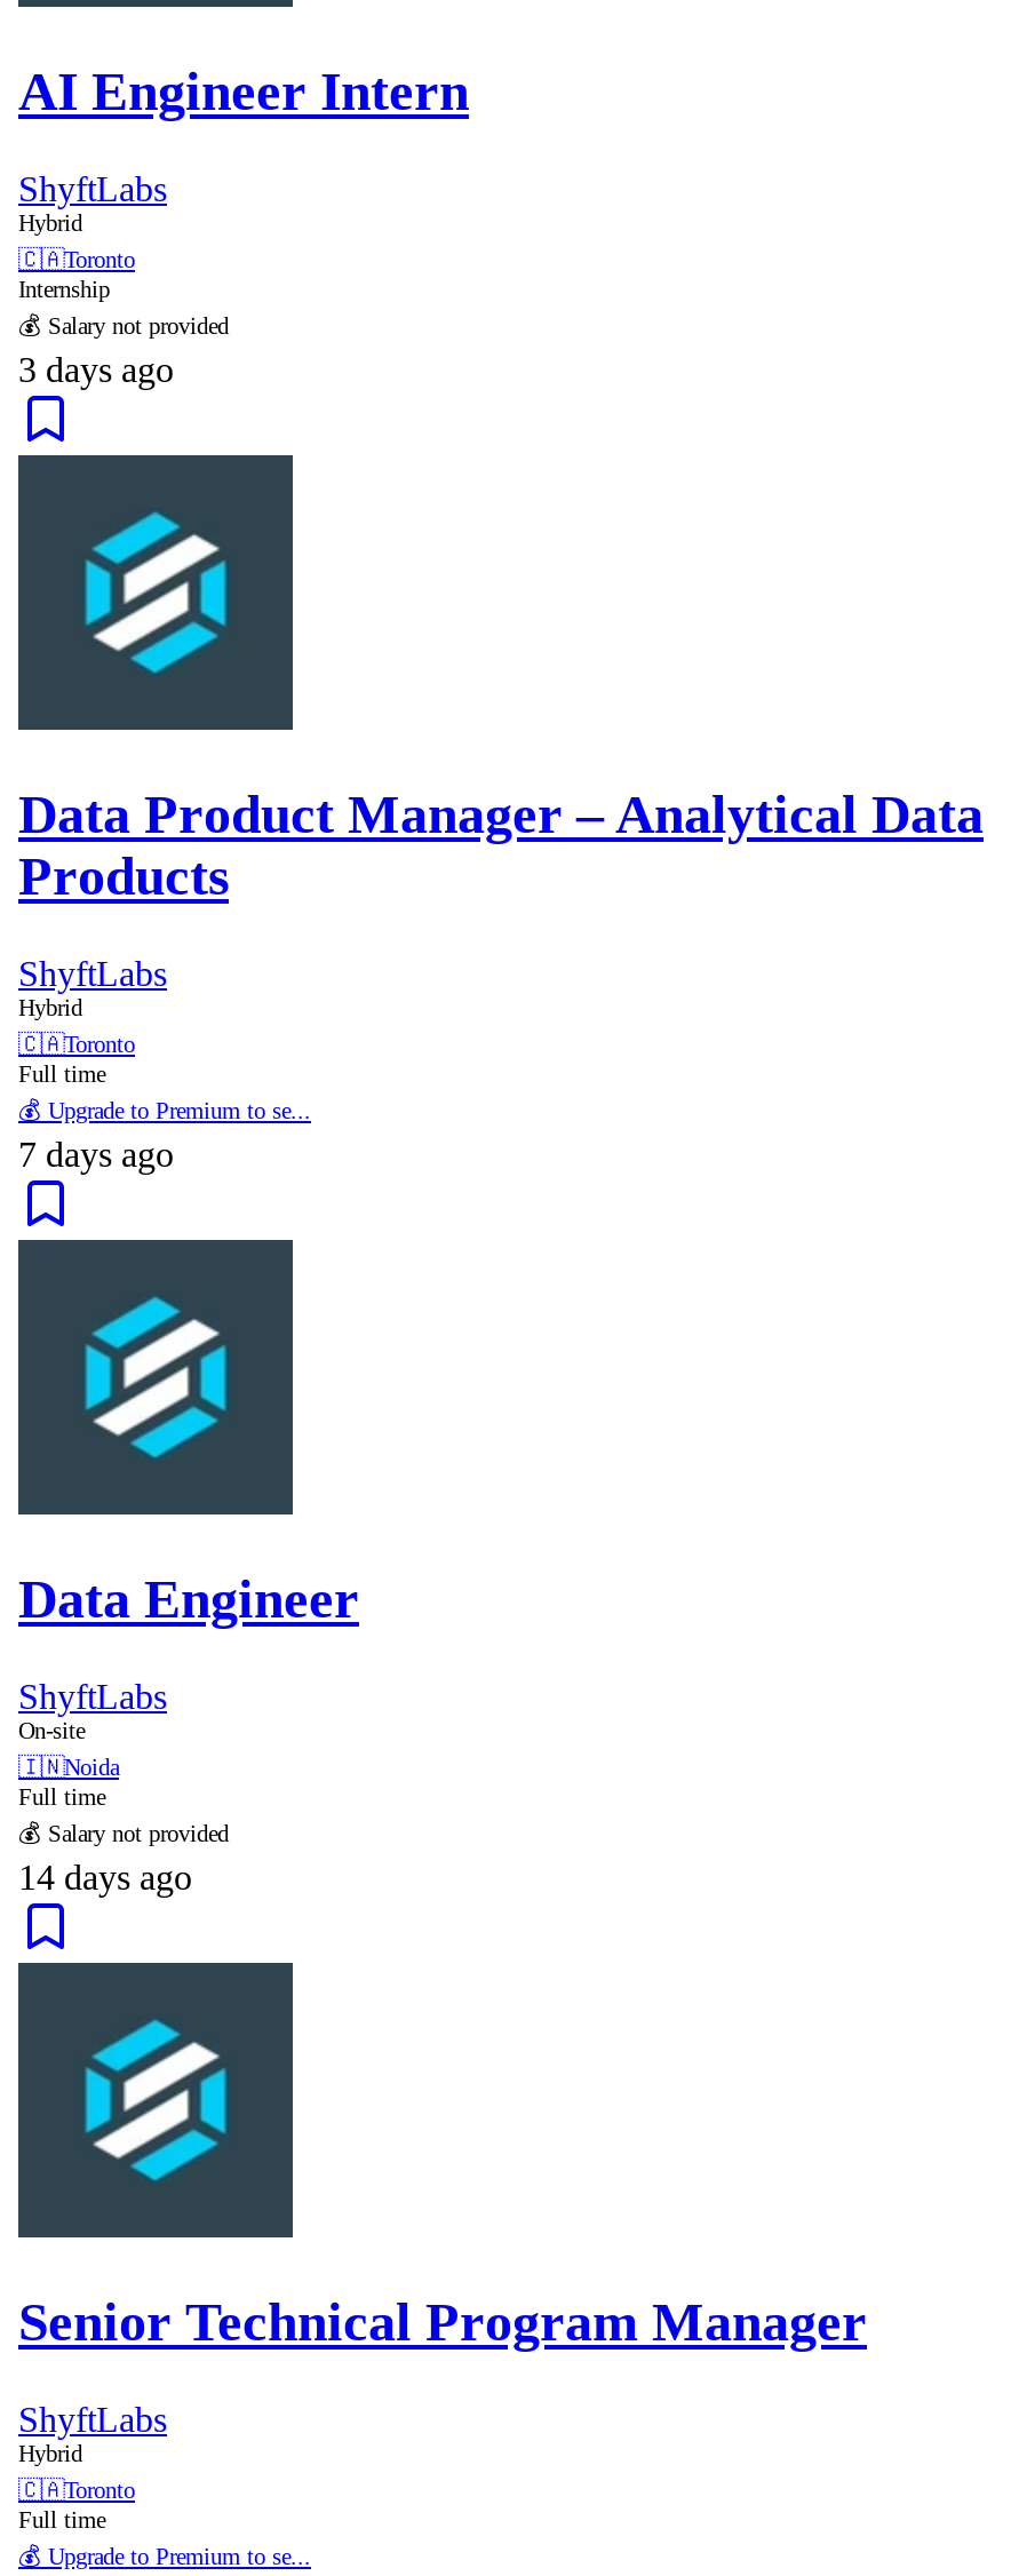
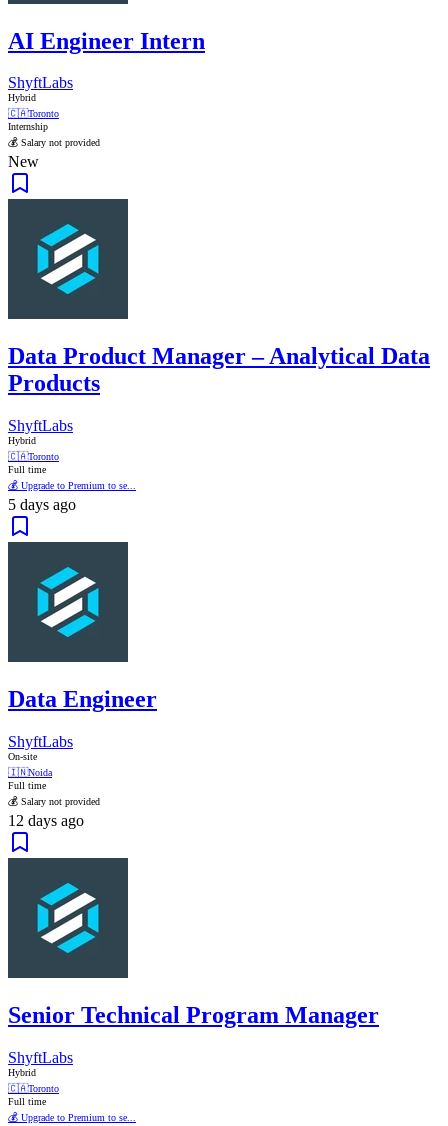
[18,351,174,390] 3 days ago -> [8,153,39,170] New
[18,1135,174,1174] 7 days ago -> [8,496,76,513] 5 days ago
[18,1858,192,1897] 14 days ago -> [8,812,84,829] 12 days ago

